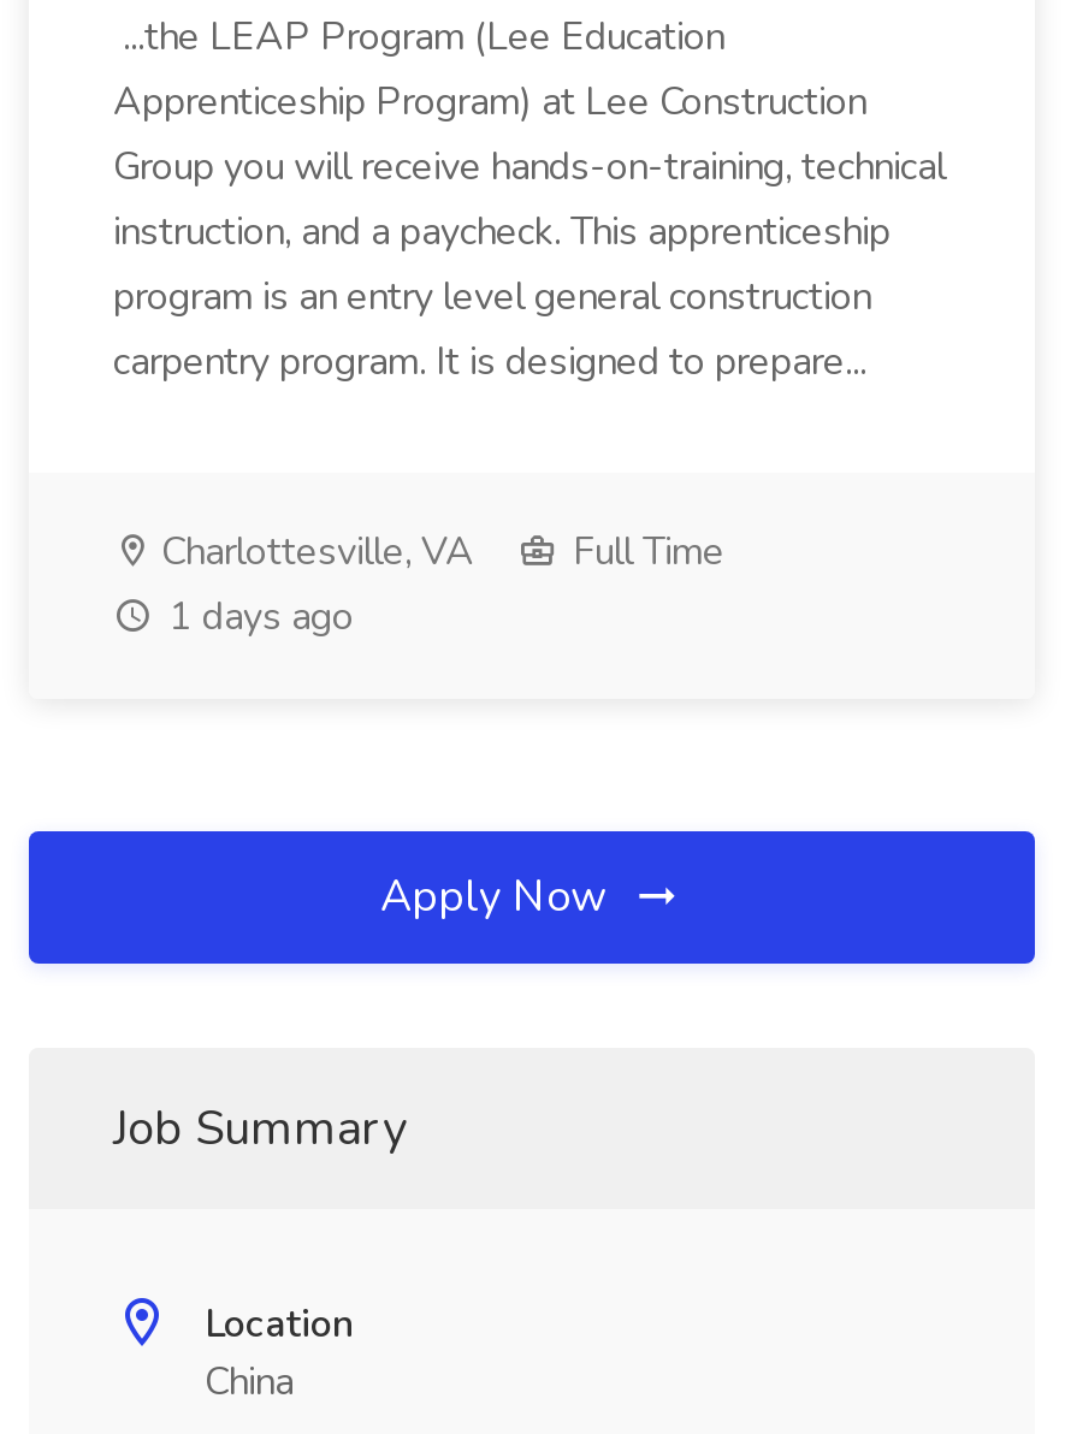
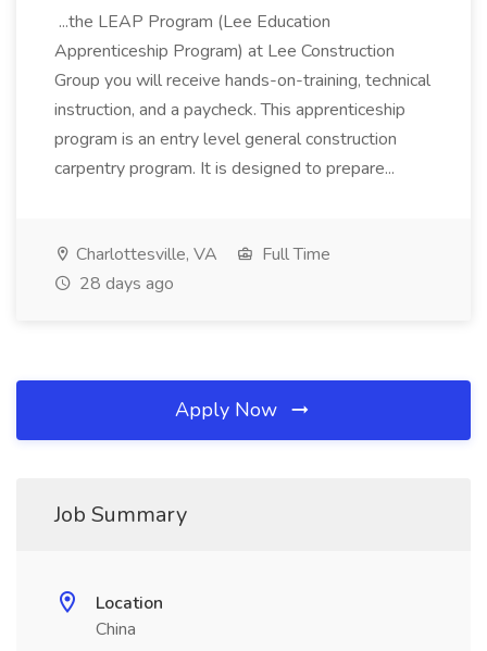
[159,591,354,644] 1 days ago -> [75,272,174,296] 28 days ago

